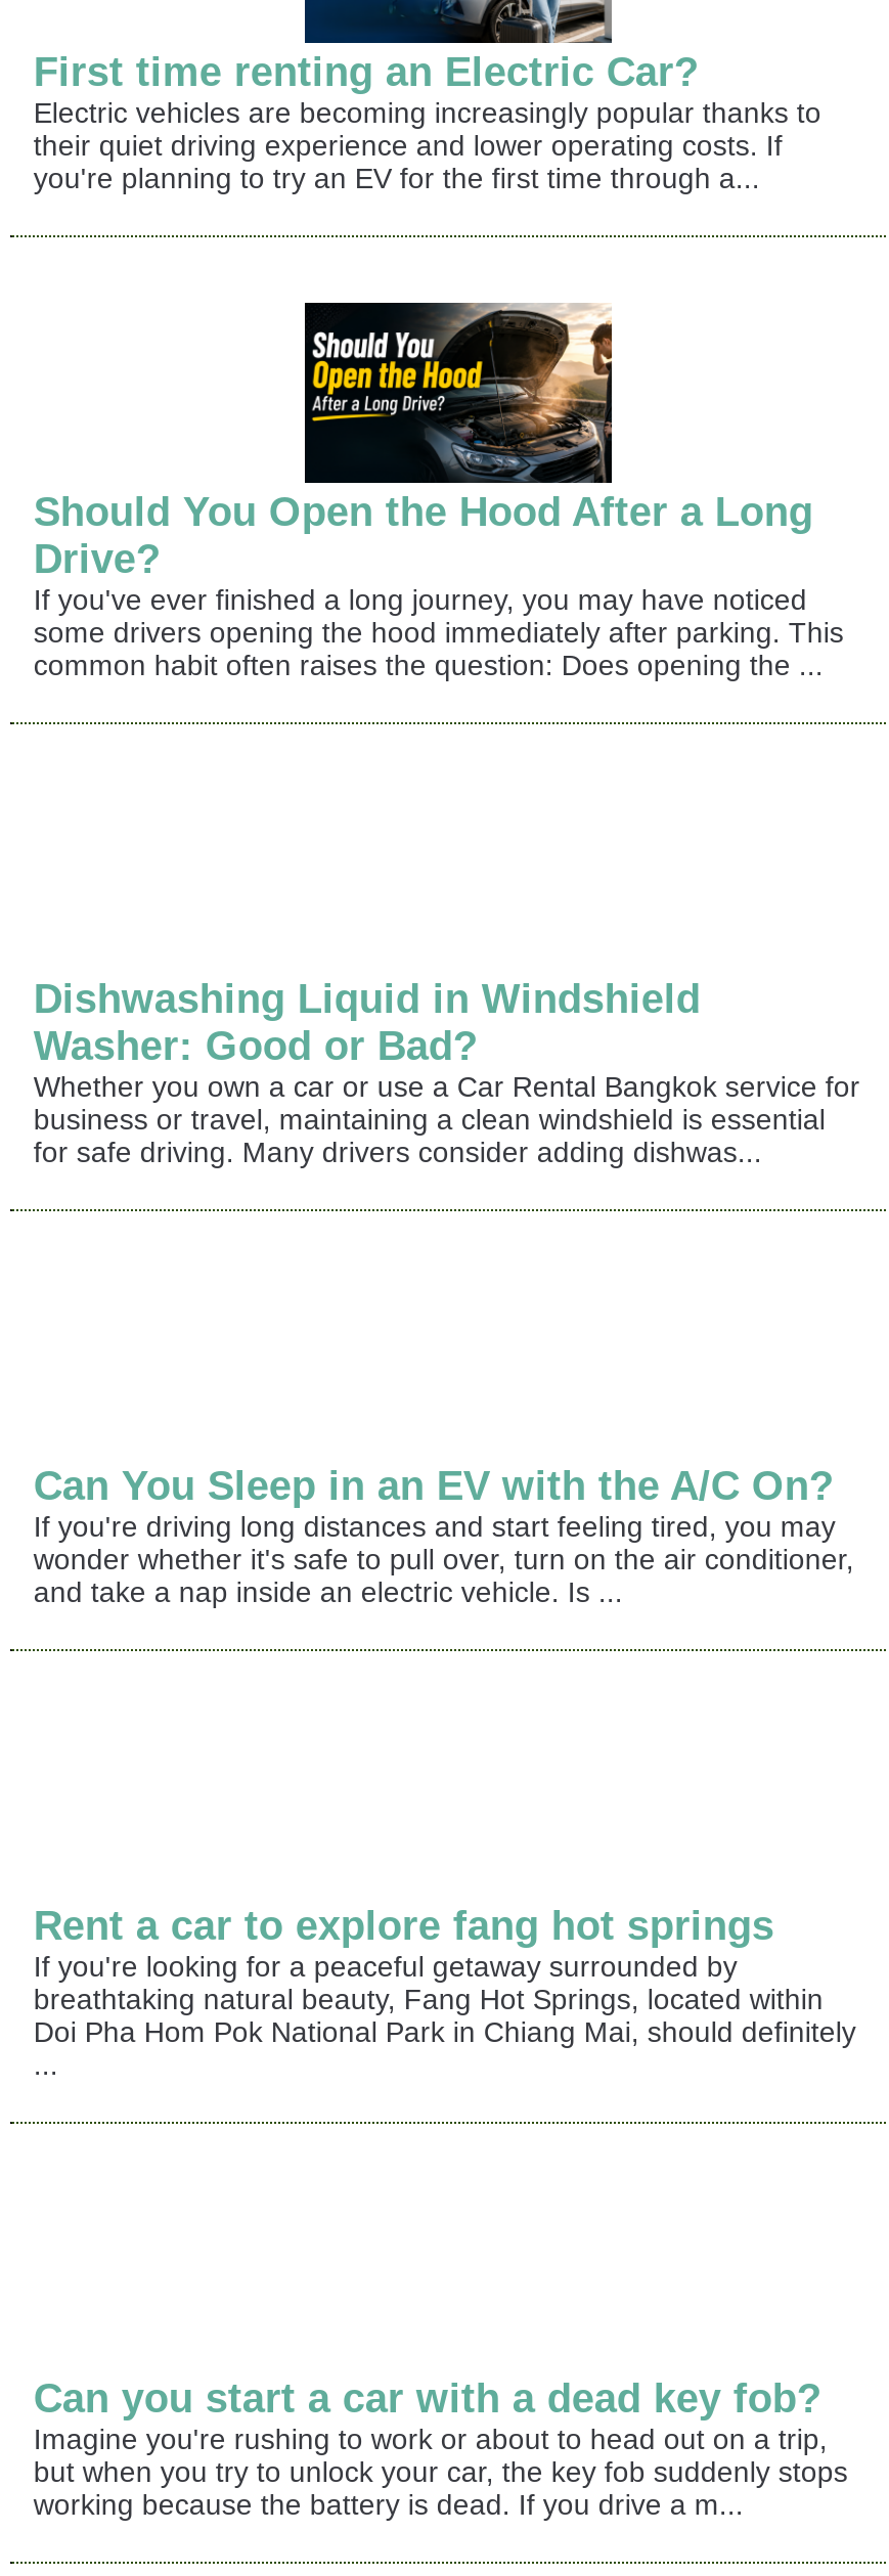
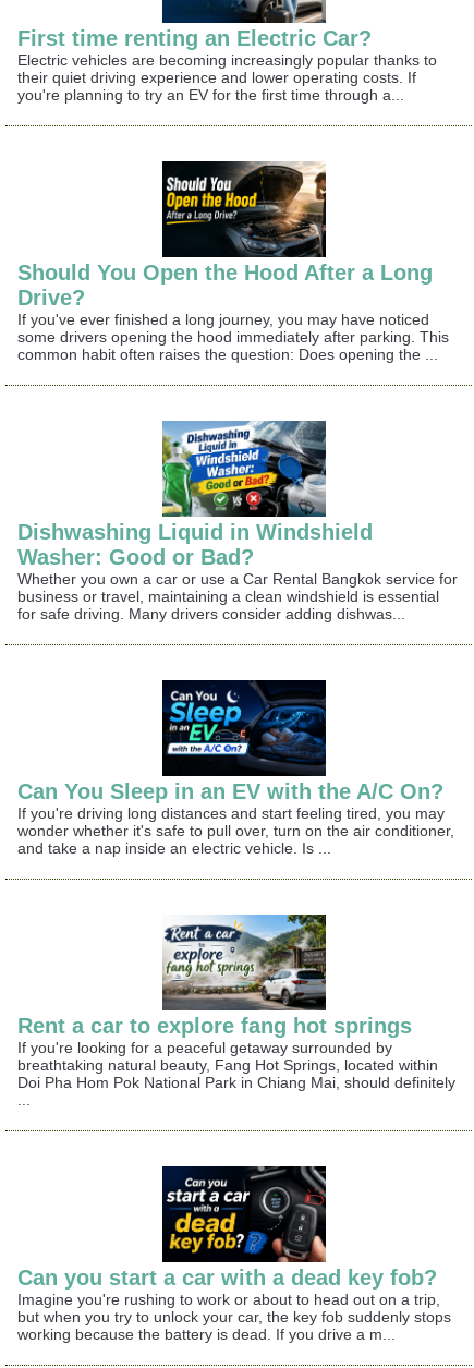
none -> [161,420,327,518] [image]
none -> [161,679,327,777] [image]
none -> [161,913,327,1012] [image]
none -> [161,1165,327,1263] [image]

